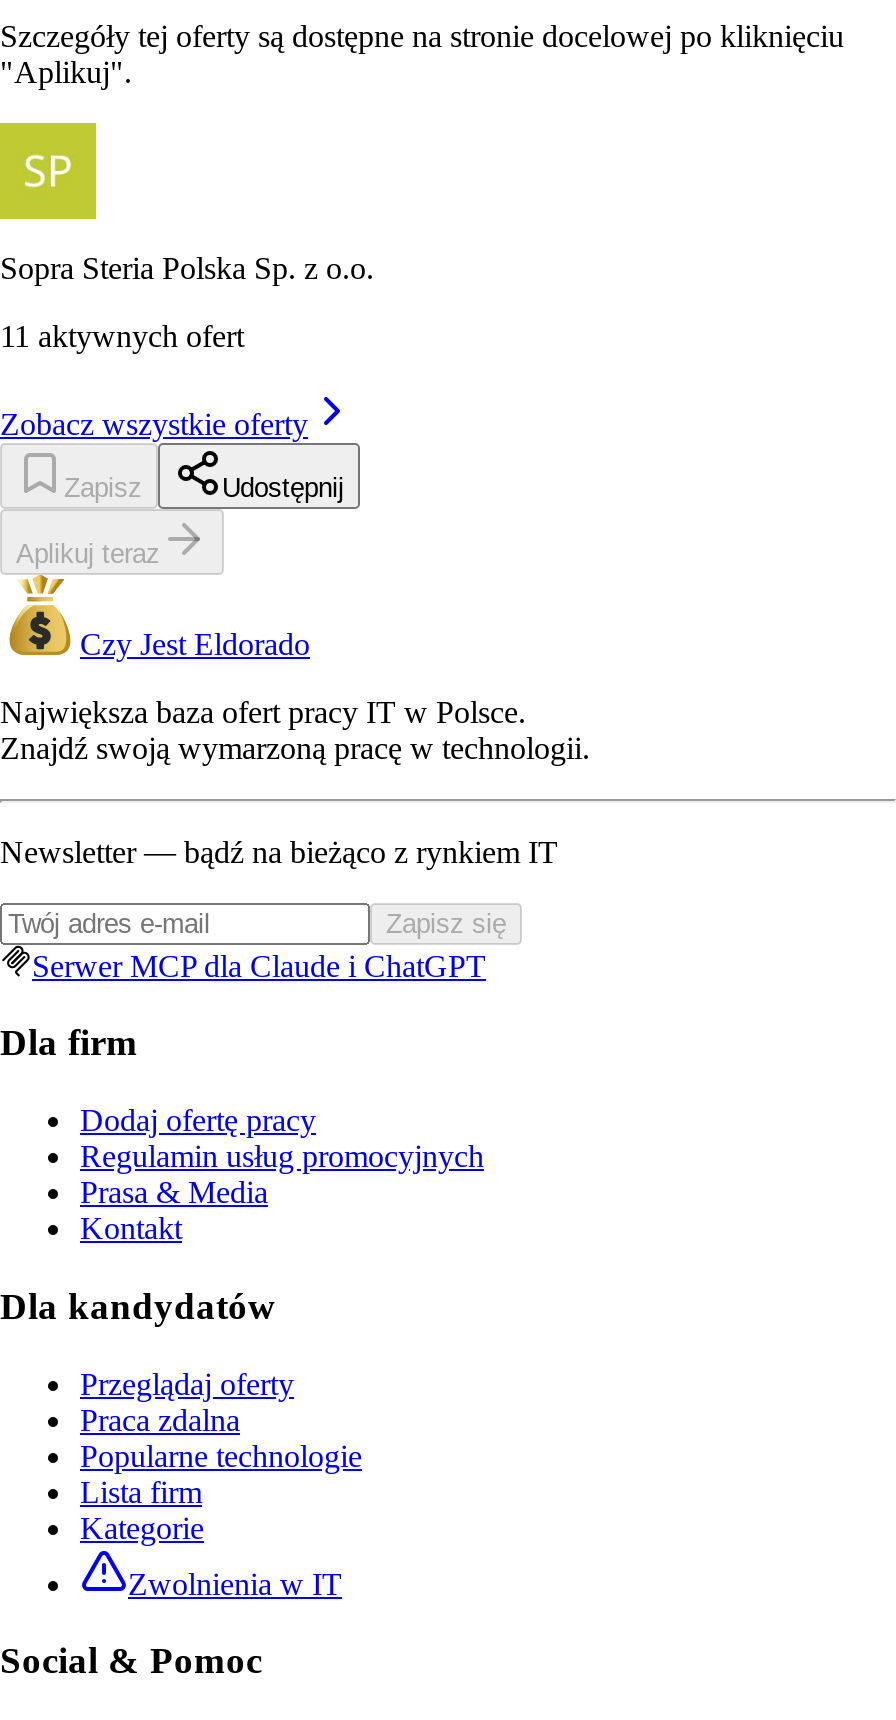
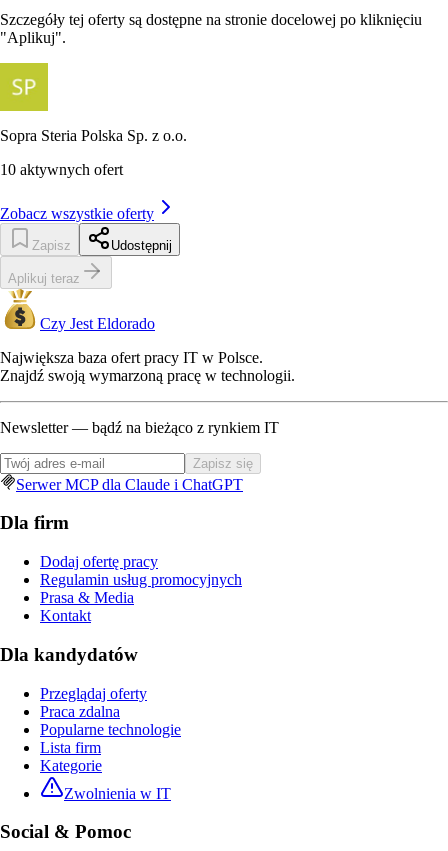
[0,318,244,352] 11 aktywnych ofert -> [0,161,123,178] 10 aktywnych ofert

